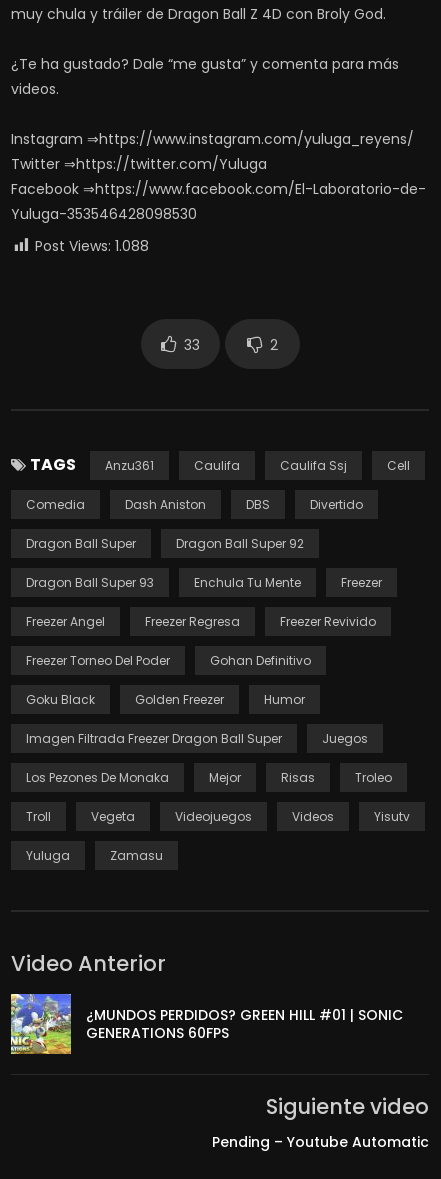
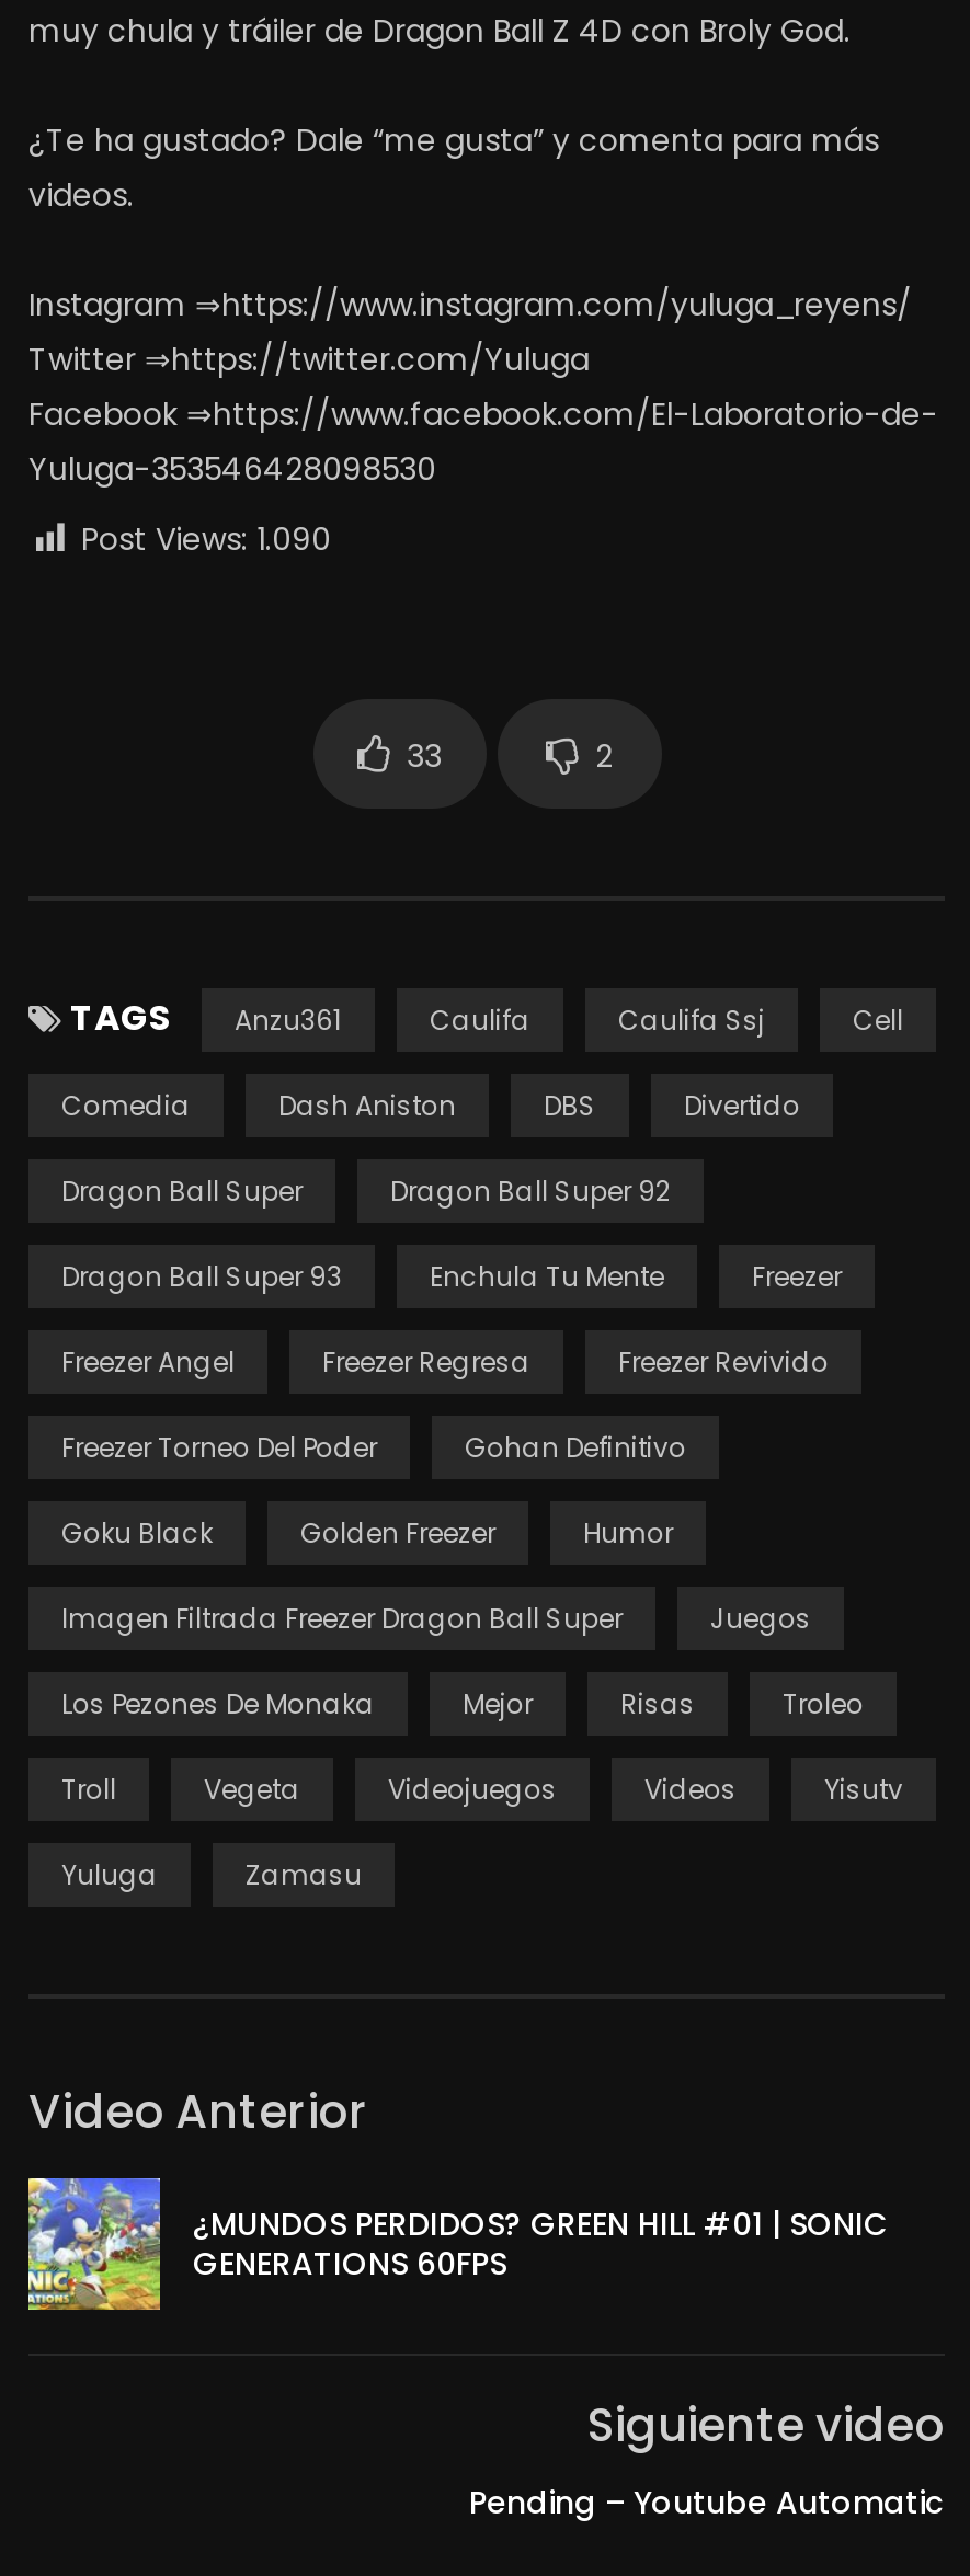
[35,236,149,256] Post Views: 1.088 -> [81,517,331,561] Post Views: 1.090

